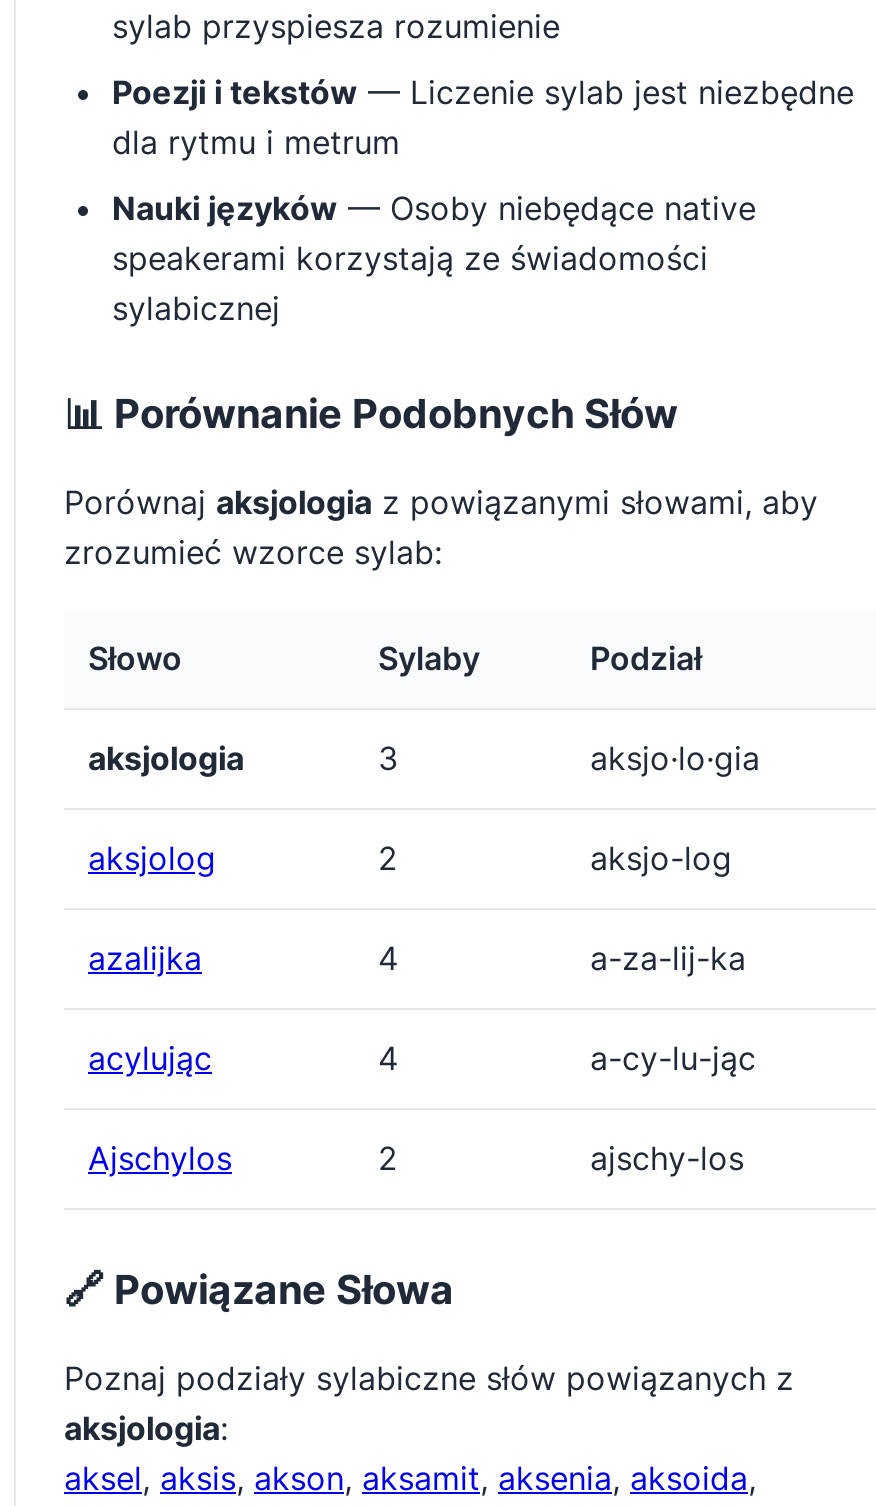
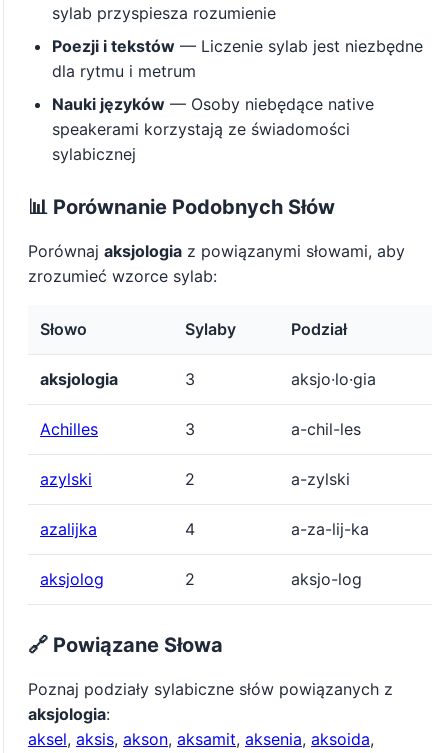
none -> [40,419,361,489] Achilles | 3 | a-chil-les | azylski
moved [88,838,216,878] -> [40,569,104,589]: aksjolog
moved [88,838,746,978] -> [40,469,369,539]: 2 | azalijka | 4 | a-za-lij-ka
moved [590,838,732,878] -> [291,569,362,589]: aksjo-log
none -> [291,469,350,489] a-zylski
[88,1038,756,1178] acylując | 4 | a-cy-lu-jąc | Ajschylos -> none
[590,1138,744,1178] ajschy-los -> none

